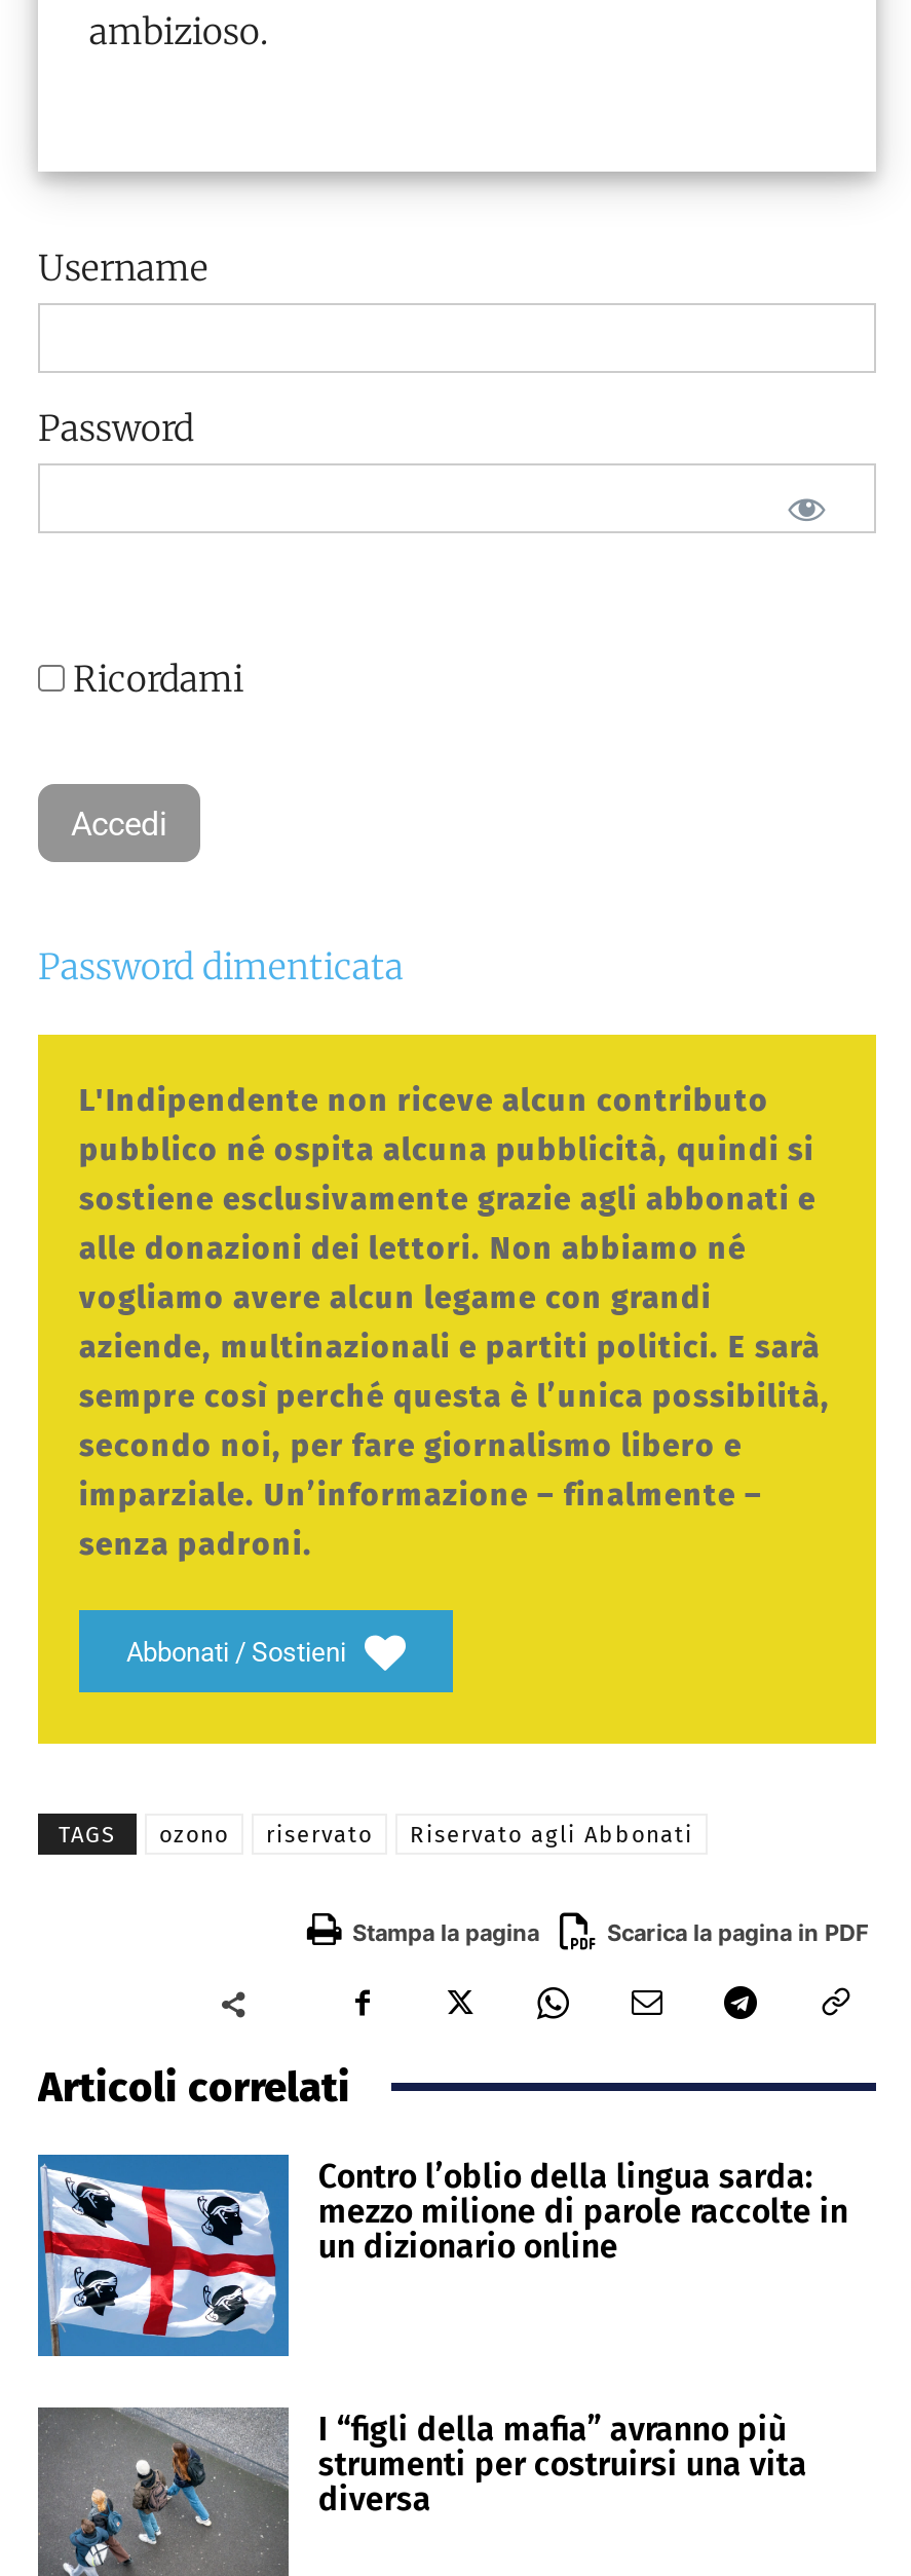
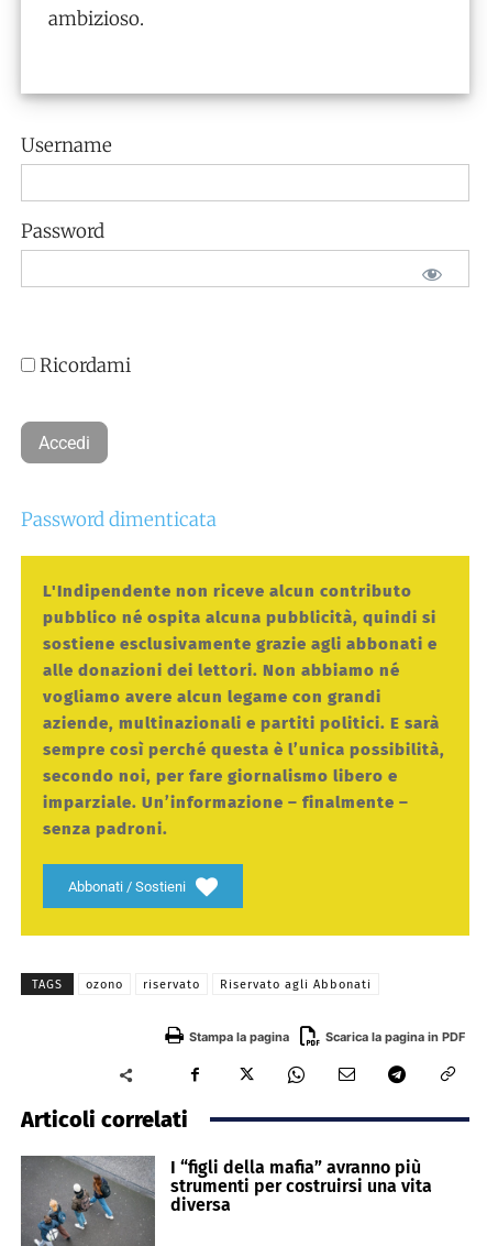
[36,2153,848,2358] [image] | Contro l’oblio della lingua sarda: | mezzo milione di parole raccolte in | un dizionario online -> none

